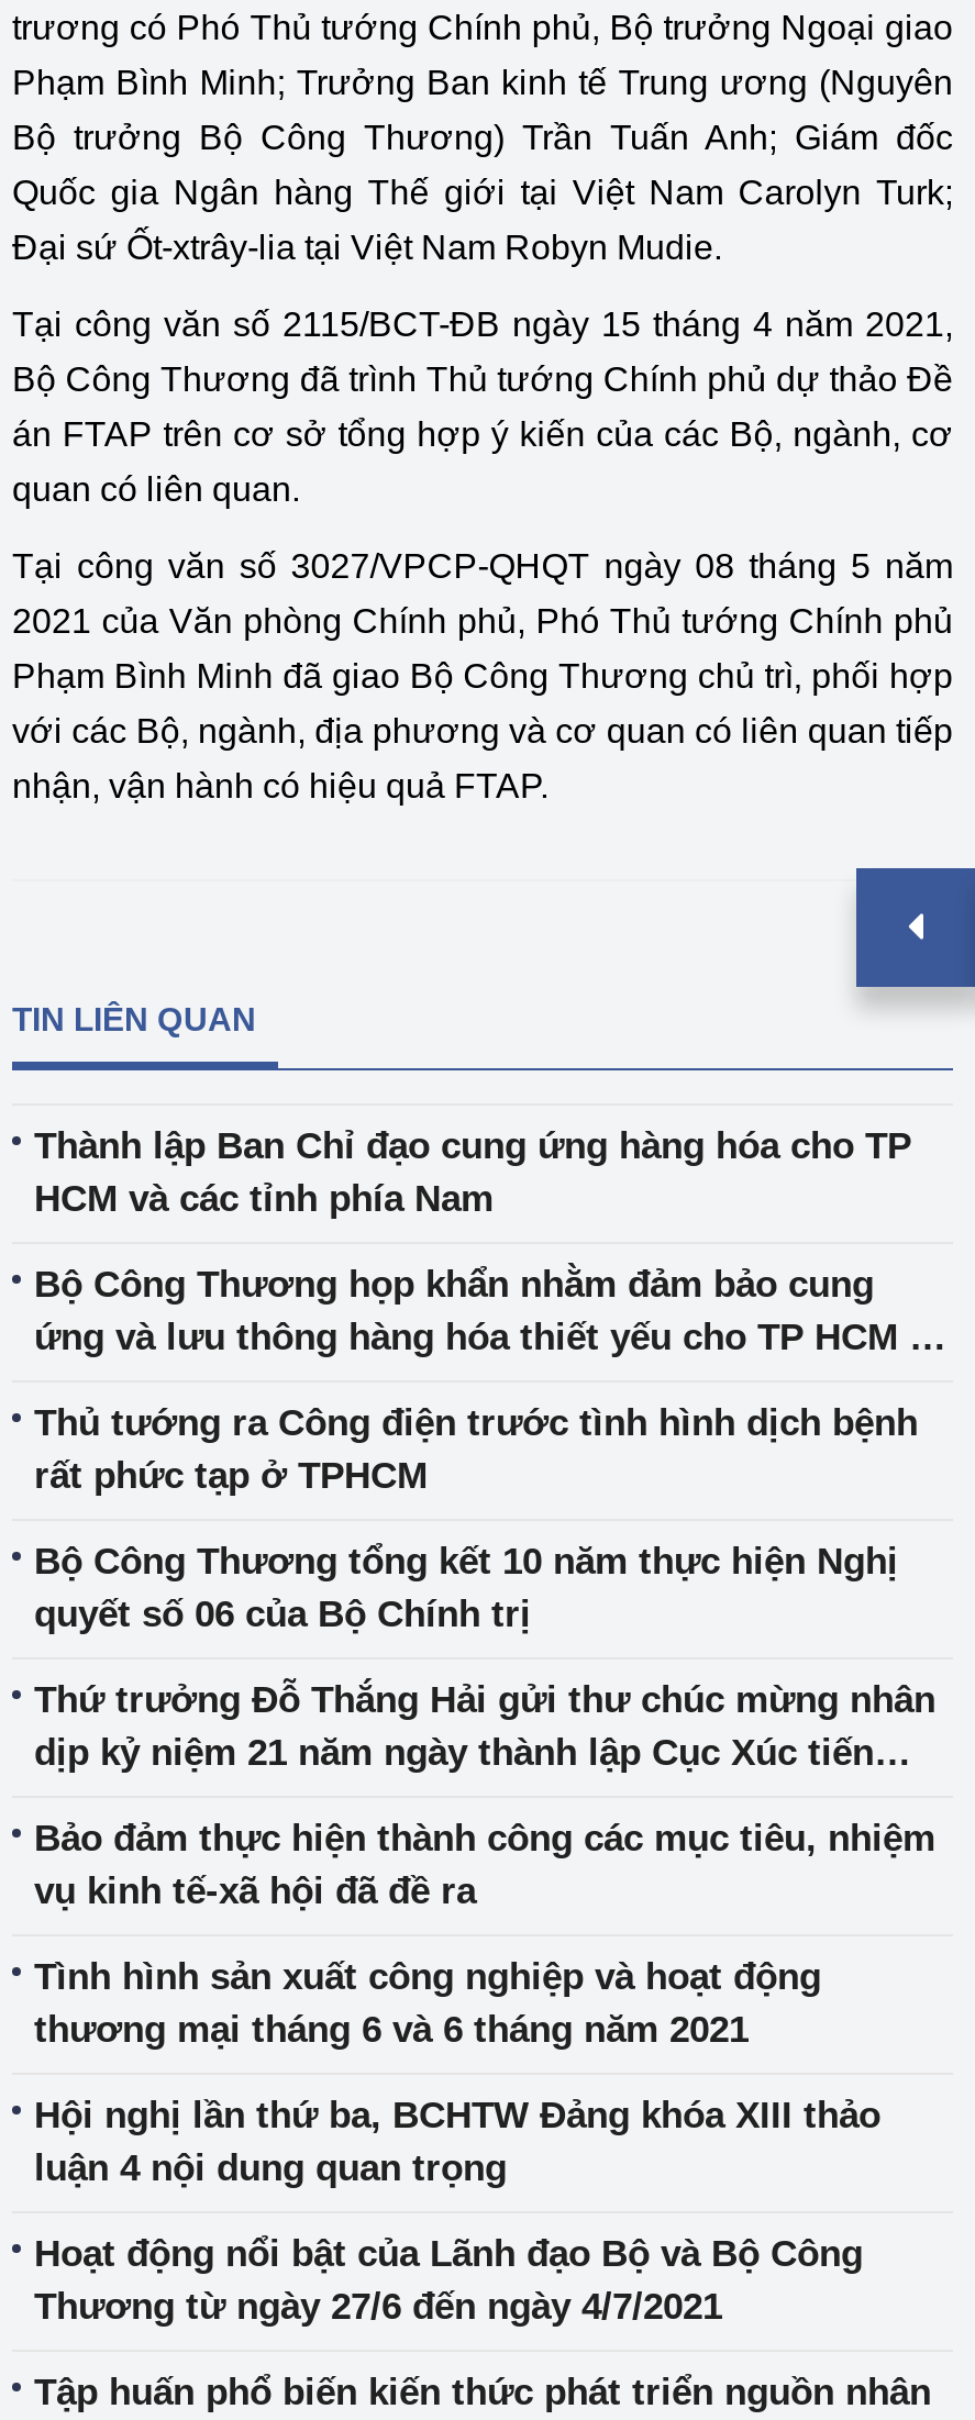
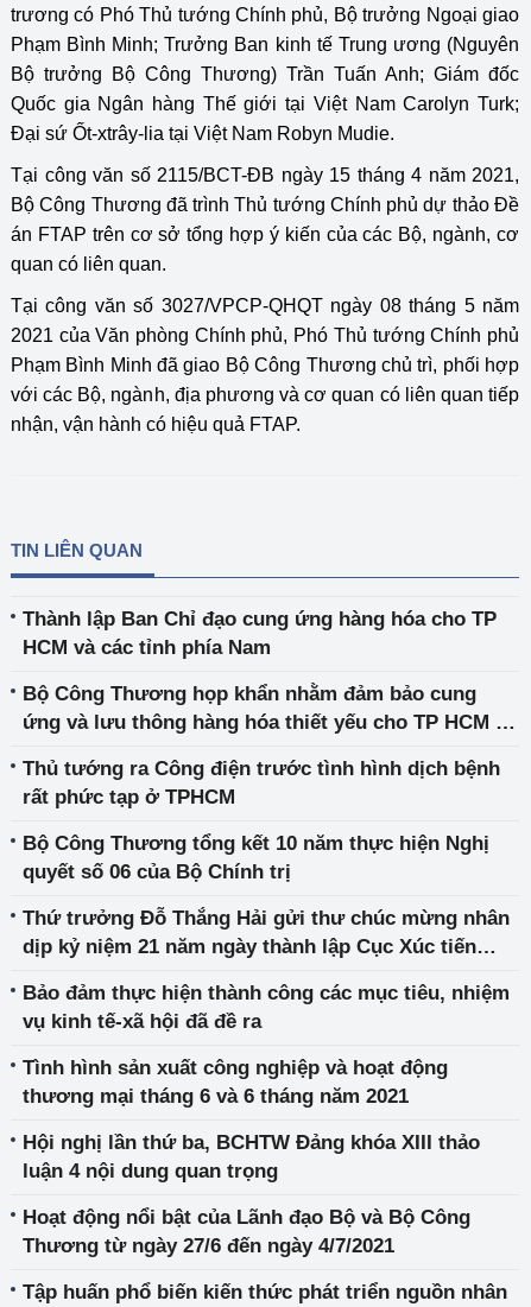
[852,866,968,1011] [image] -> none

